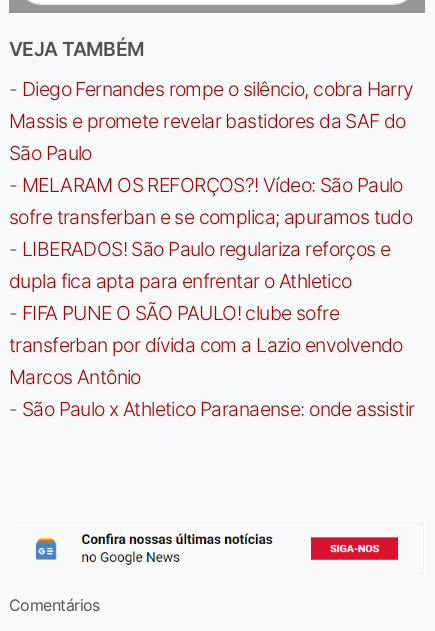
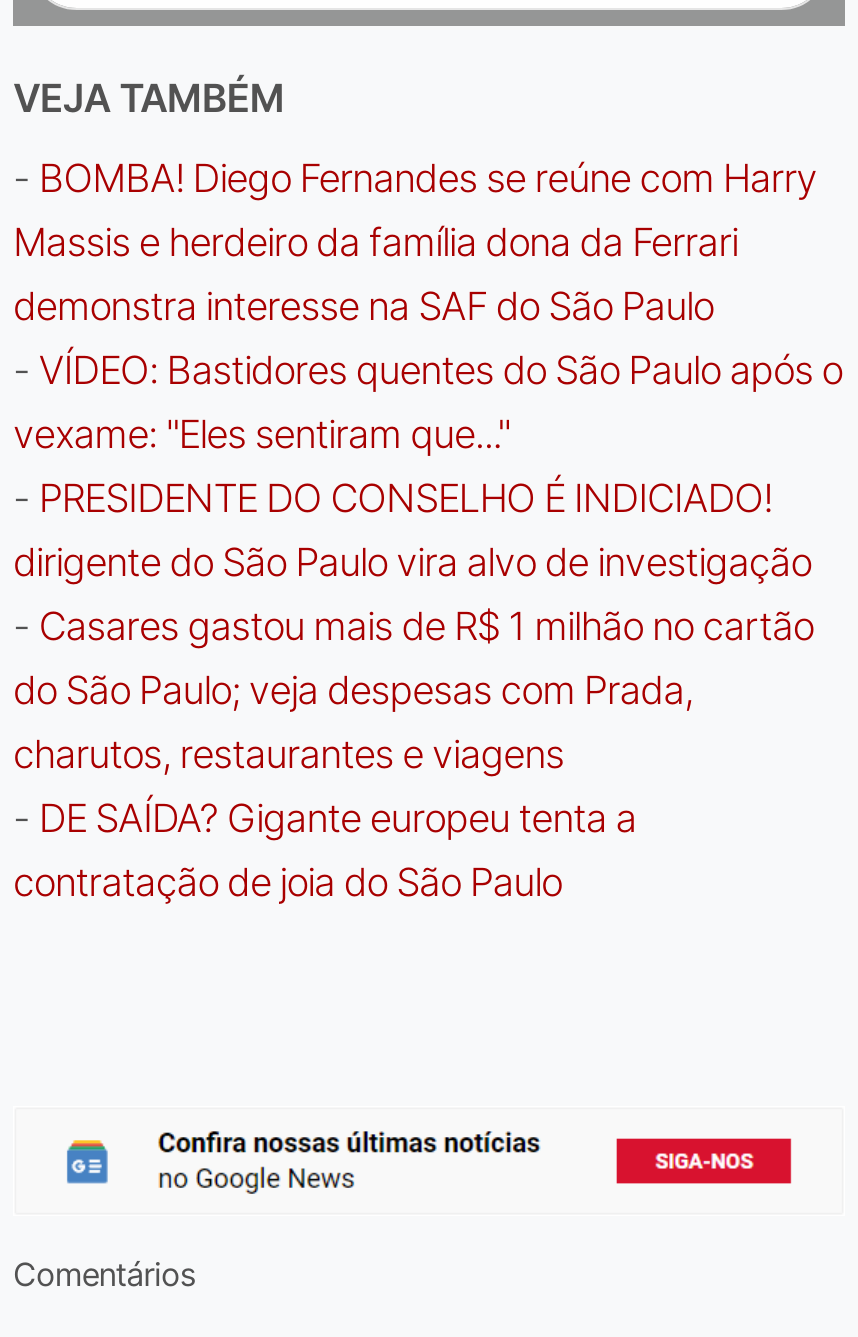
[9,77,414,421] - Diego Fernandes rompe o silêncio, cobra Harry | Massis e promete revelar bastidores da SAF do | São Paulo | - MELARAM OS REFORÇOS?! Vídeo: São Paulo | sofre transferban e se complica; apuramos tudo | - LIBERADOS! São Paulo regulariza reforços e | dupla fica apta para enfrentar o Athletico | - FIFA PUNE O SÃO PAULO! clube sofre | transferban por dívida com a Lazio envolvendo | Marcos Antônio | - São Paulo x Athletico Paranaense: onde assistir -> [13,153,842,905] - BOMBA! Diego Fernandes se reúne com Harry | Massis e herdeiro da família dona da Ferrari | demonstra interesse na SAF do São Paulo | - VÍDEO: Bastidores quentes do São Paulo após o | vexame: "Eles sentiram que..." | - PRESIDENTE DO CONSELHO É INDICIADO! | dirigente do São Paulo vira alvo de investigação | - Casares gastou mais de R$ 1 milhão no cartão | do São Paulo; veja despesas com Prada, | charutos, restaurantes e viagens | - DE SAÍDA? Gigante europeu tenta a | contratação de joia do São Paulo

